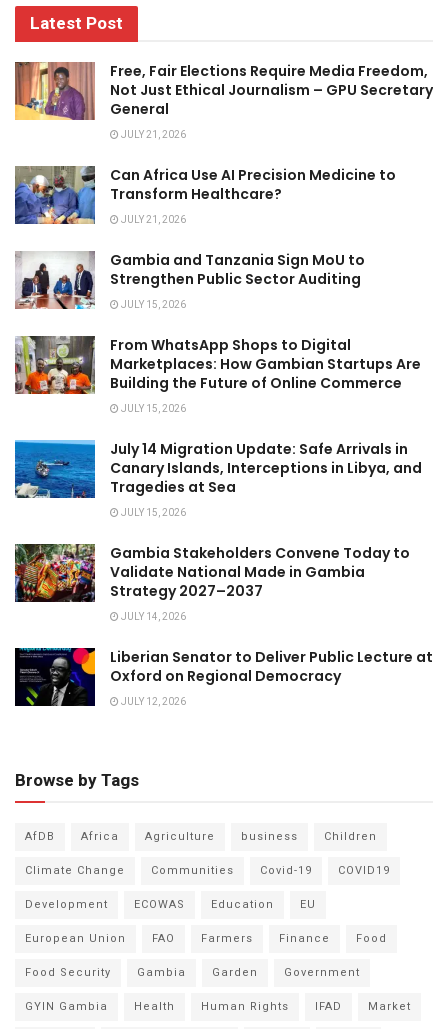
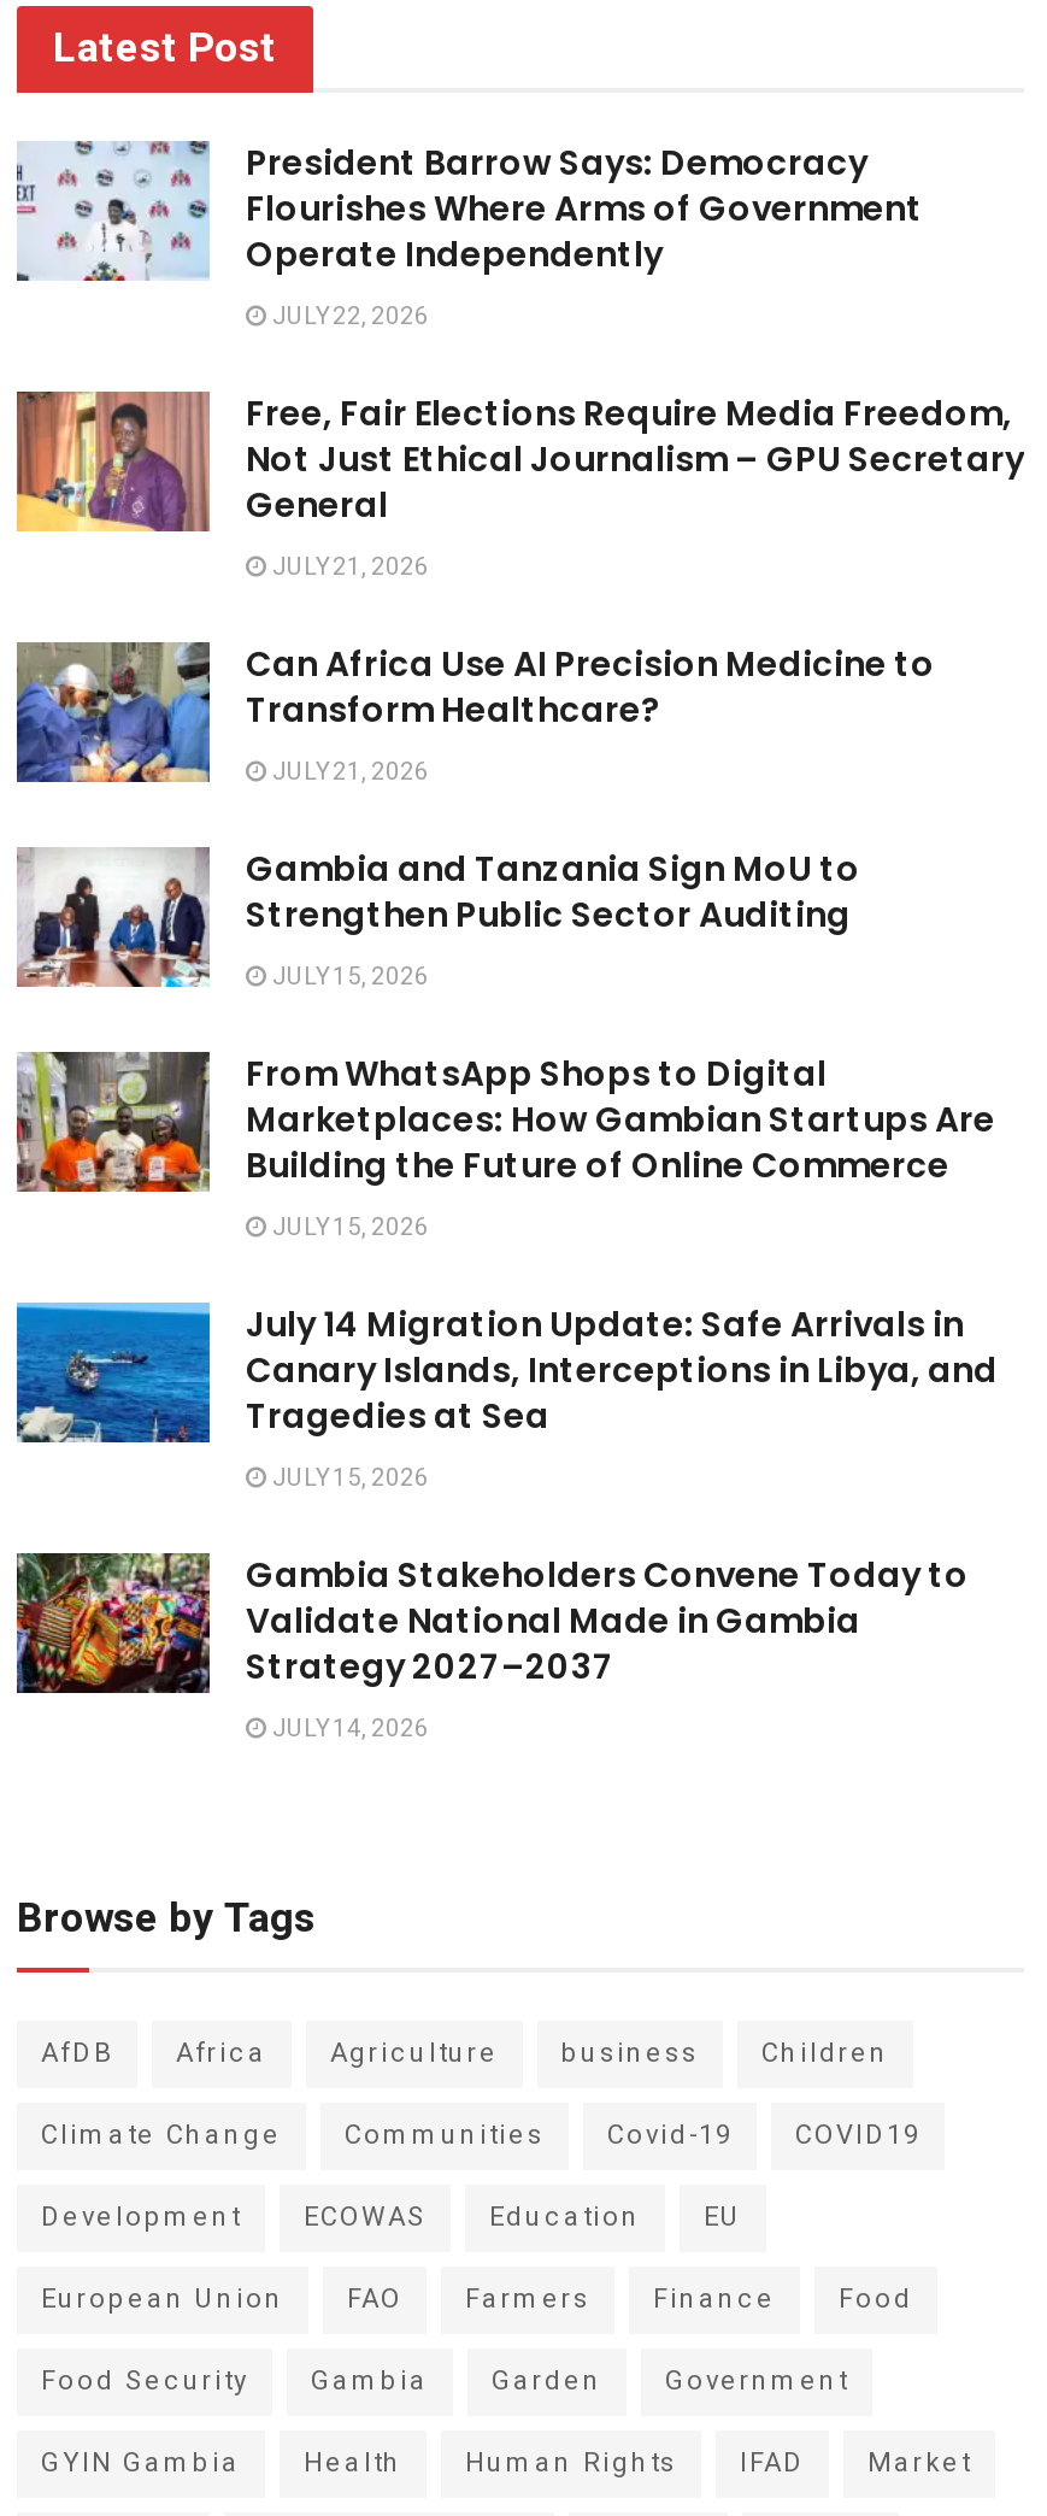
none -> [14,139,923,335] [image] | President Barrow Says: Democracy | Flourishes Where Arms of Government | Operate Independently | JULY 22, 2026
moved [14,60,433,624] -> [14,387,1024,1747]: [image] | Free, Fair Elections Require Media Freedom, | Not Just Ethical Journalism – GPU Secretary | ... | Strategy 2027–2037 | JULY 14, 2026
[14,647,433,709] [image] | Liberian Senator to Deliver Public Lecture at | Oxford on Regional Democracy | JULY 12, 2026 -> none

